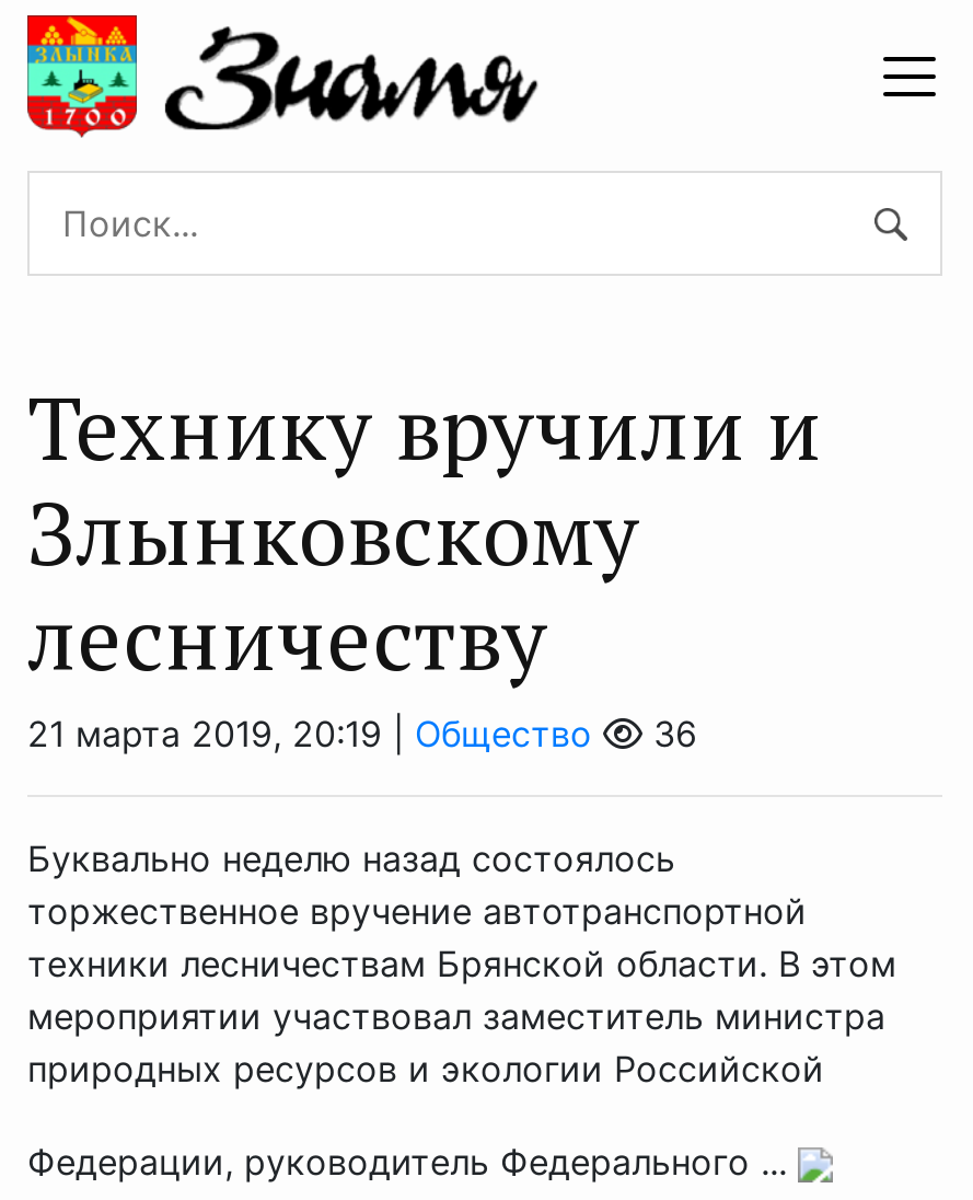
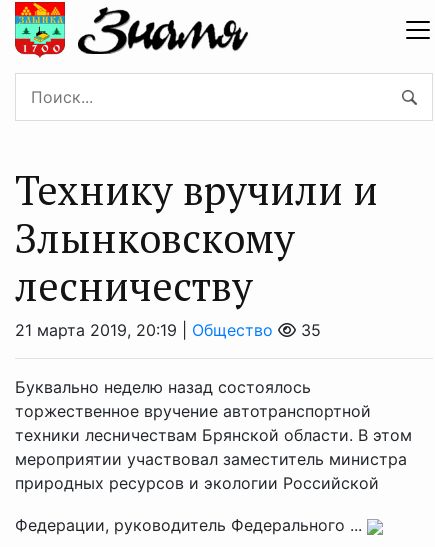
[642,711,697,755] 36 -> [296,320,321,340] 35

